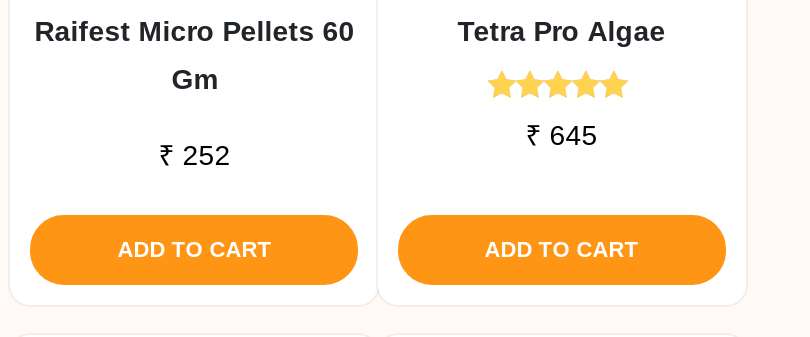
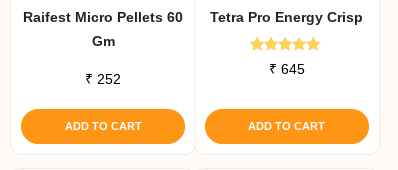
[458,15,666,47] Tetra Pro Algae -> [210,9,363,25] Tetra Pro Energy Crisp

